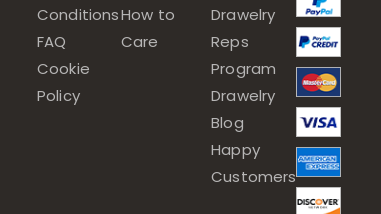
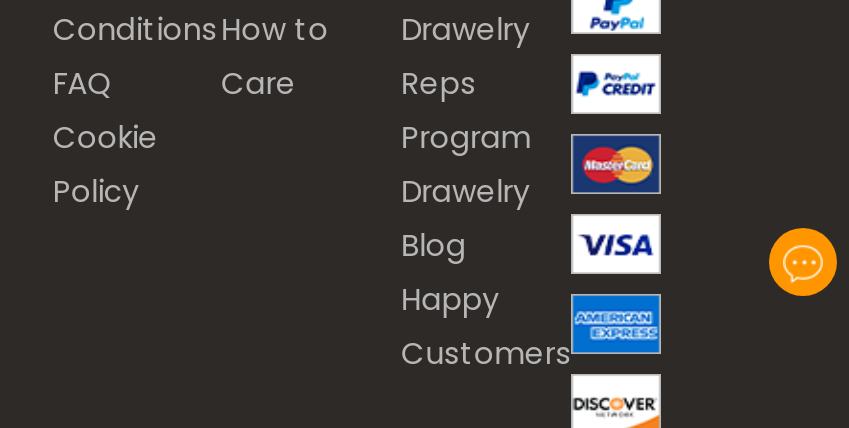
none -> [767,226,839,298] [image]

